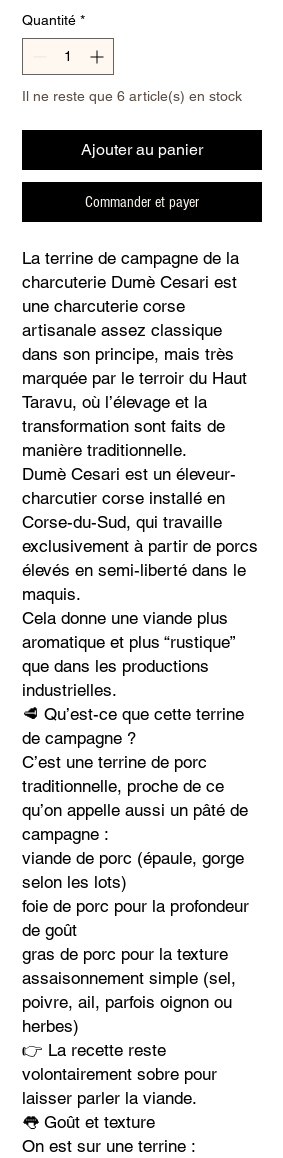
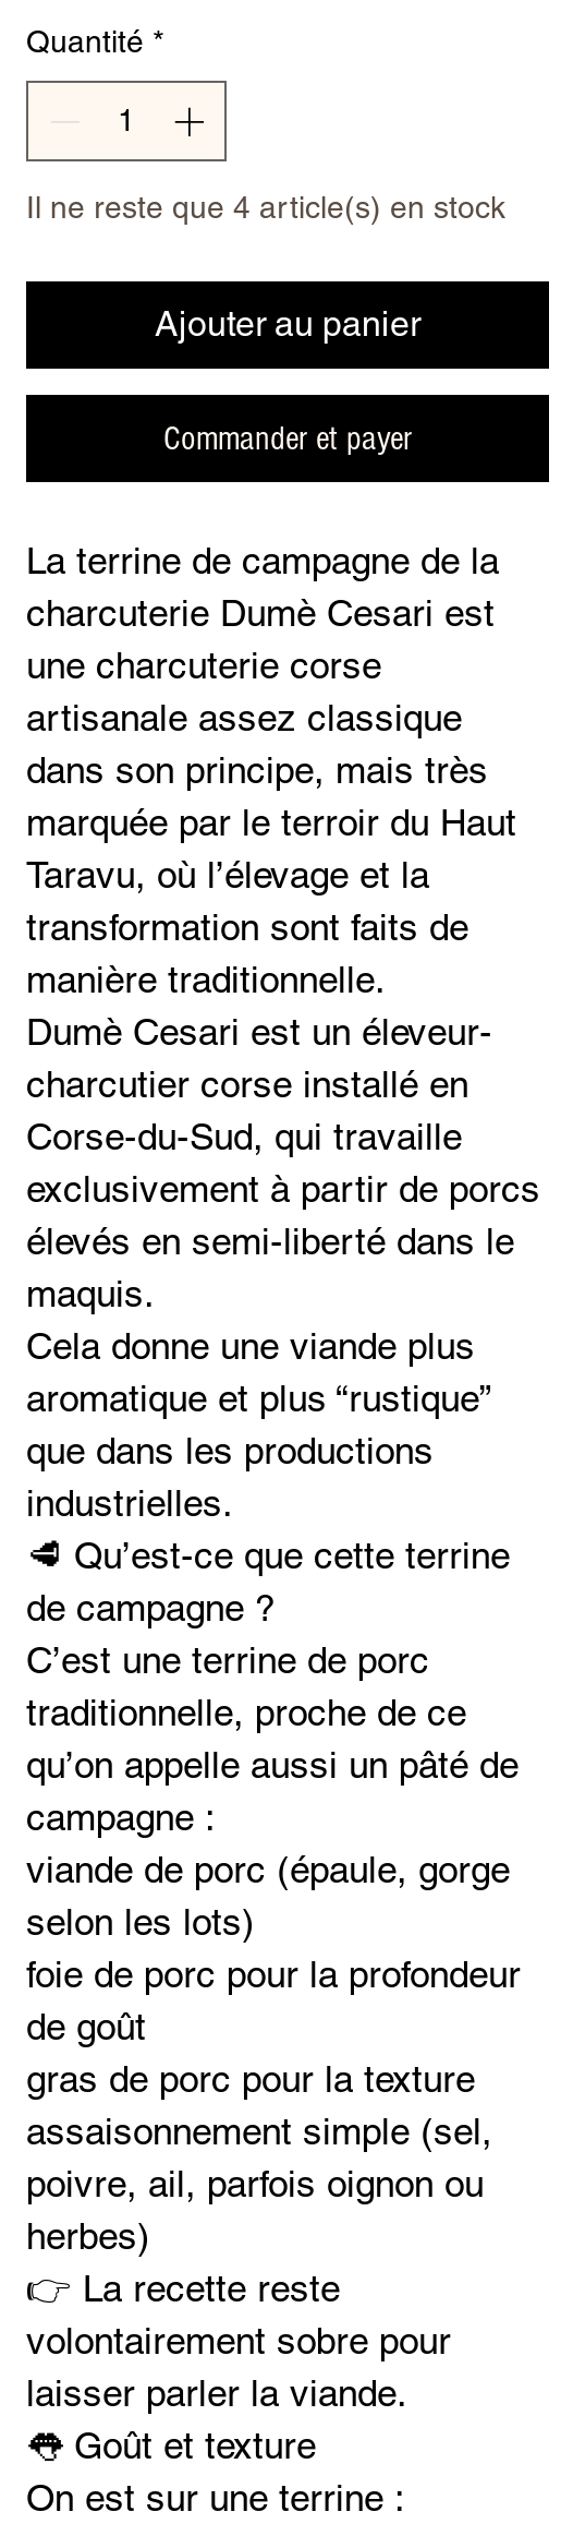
[22,88,242,104] Il ne reste que 6 article(s) en stock -> [26,189,505,224] Il ne reste que 4 article(s) en stock

